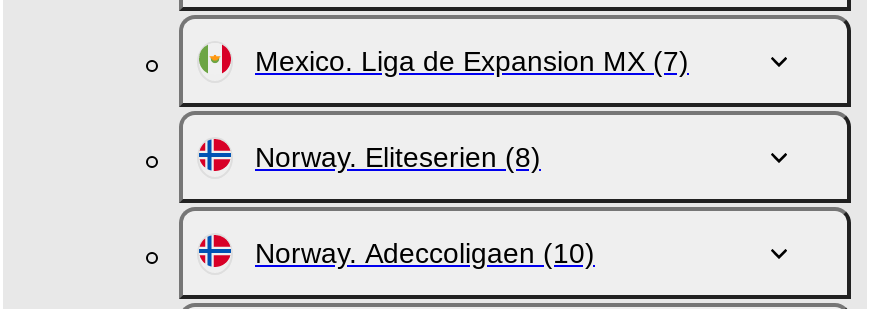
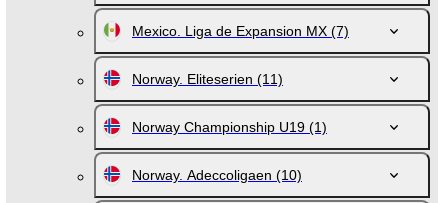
[255,141,541,173] Norway. Eliteserien (8) -> [132,71,327,135] Norway. Eliteserien (11) | Norway Championship U19 (1)

